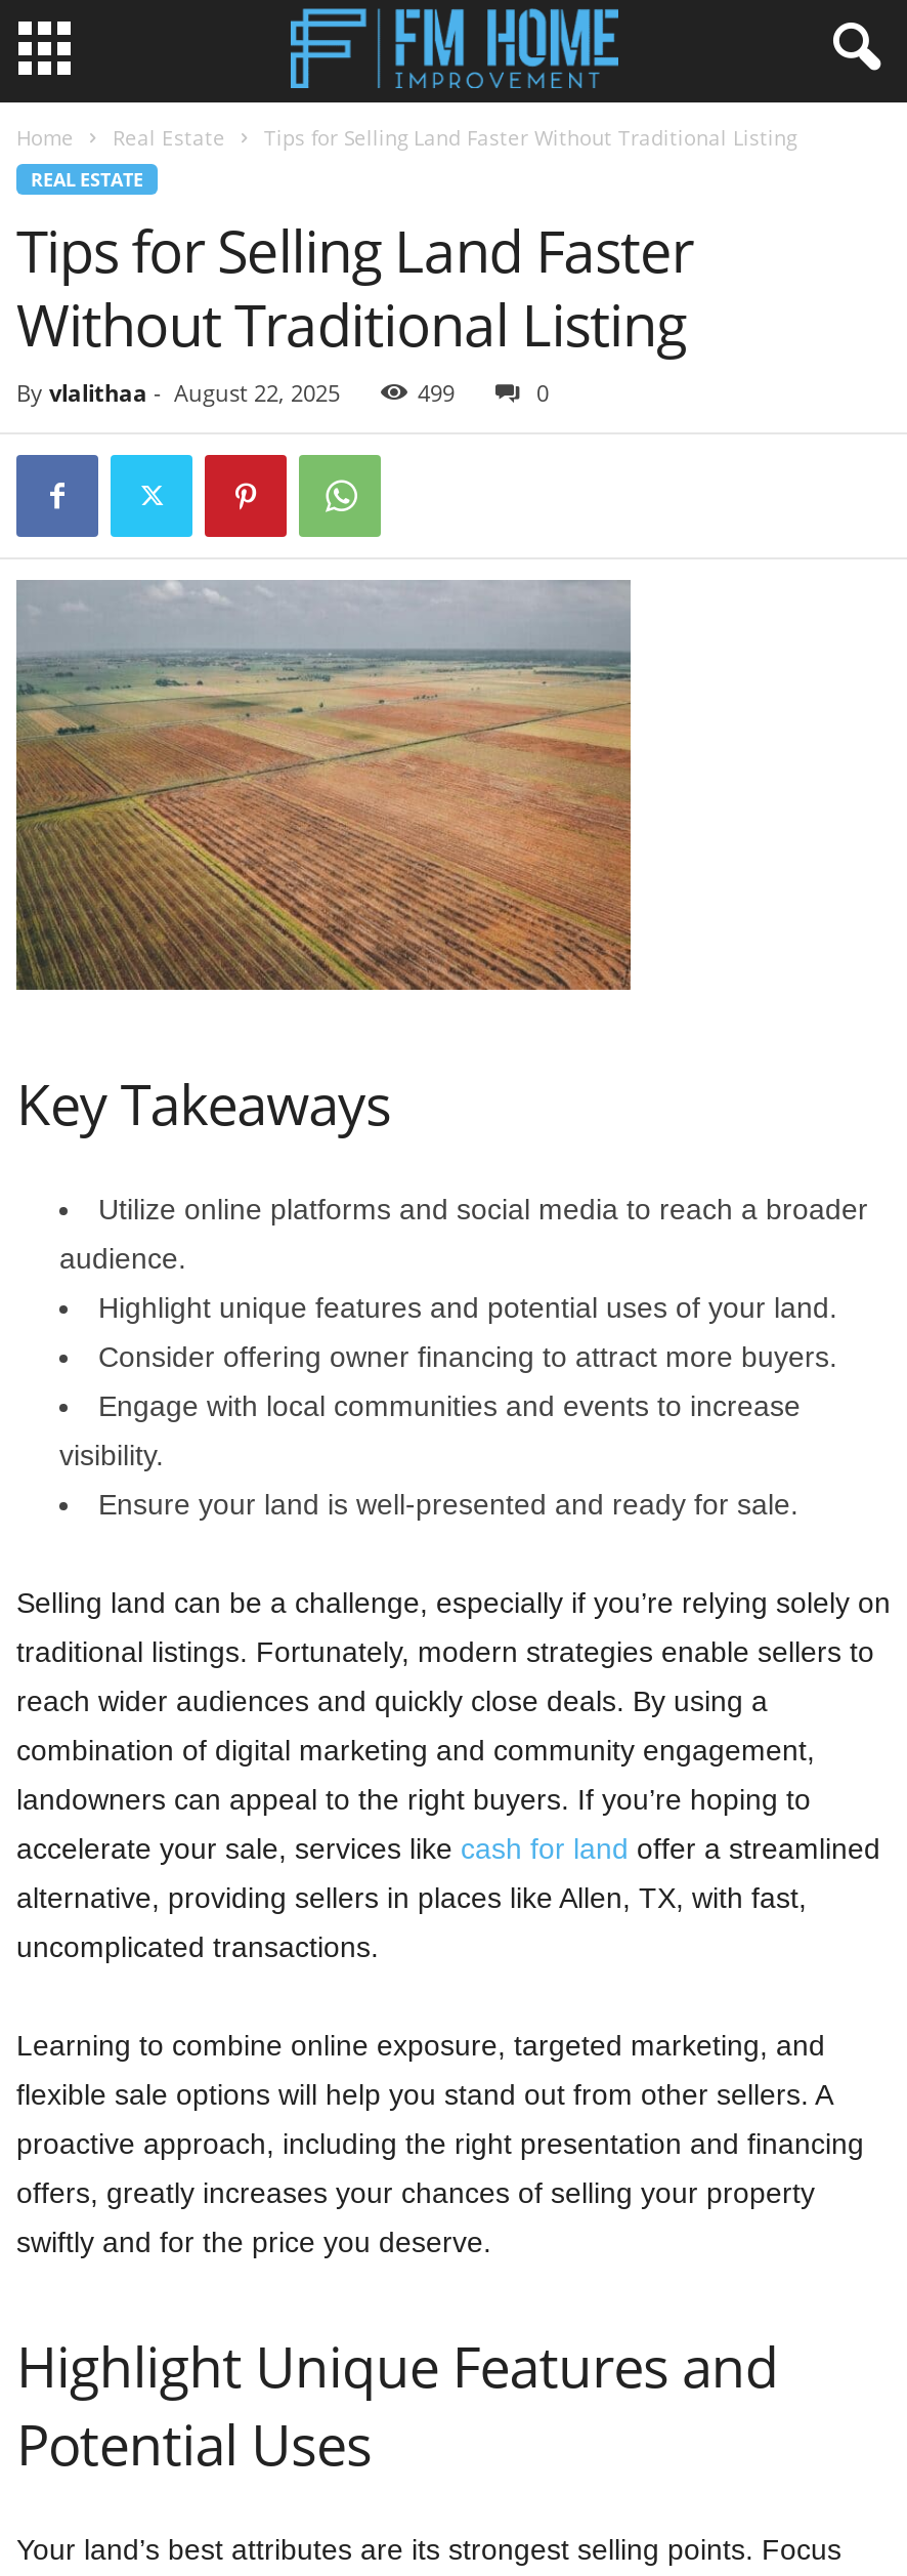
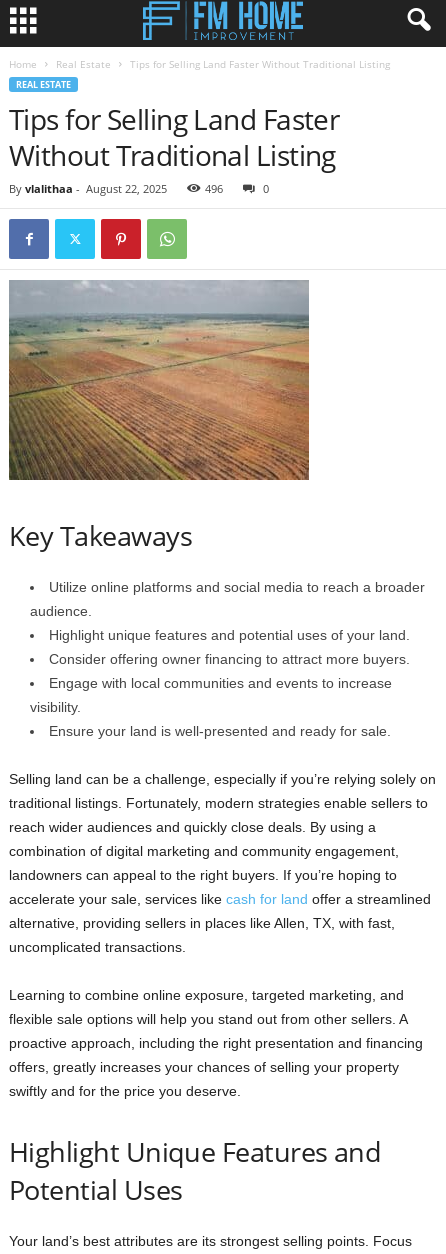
[418,377,455,408] 499 -> [205,181,223,196] 496

